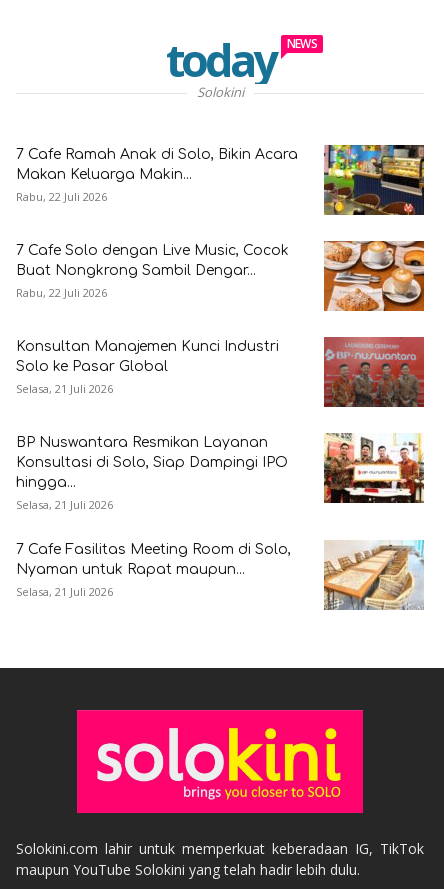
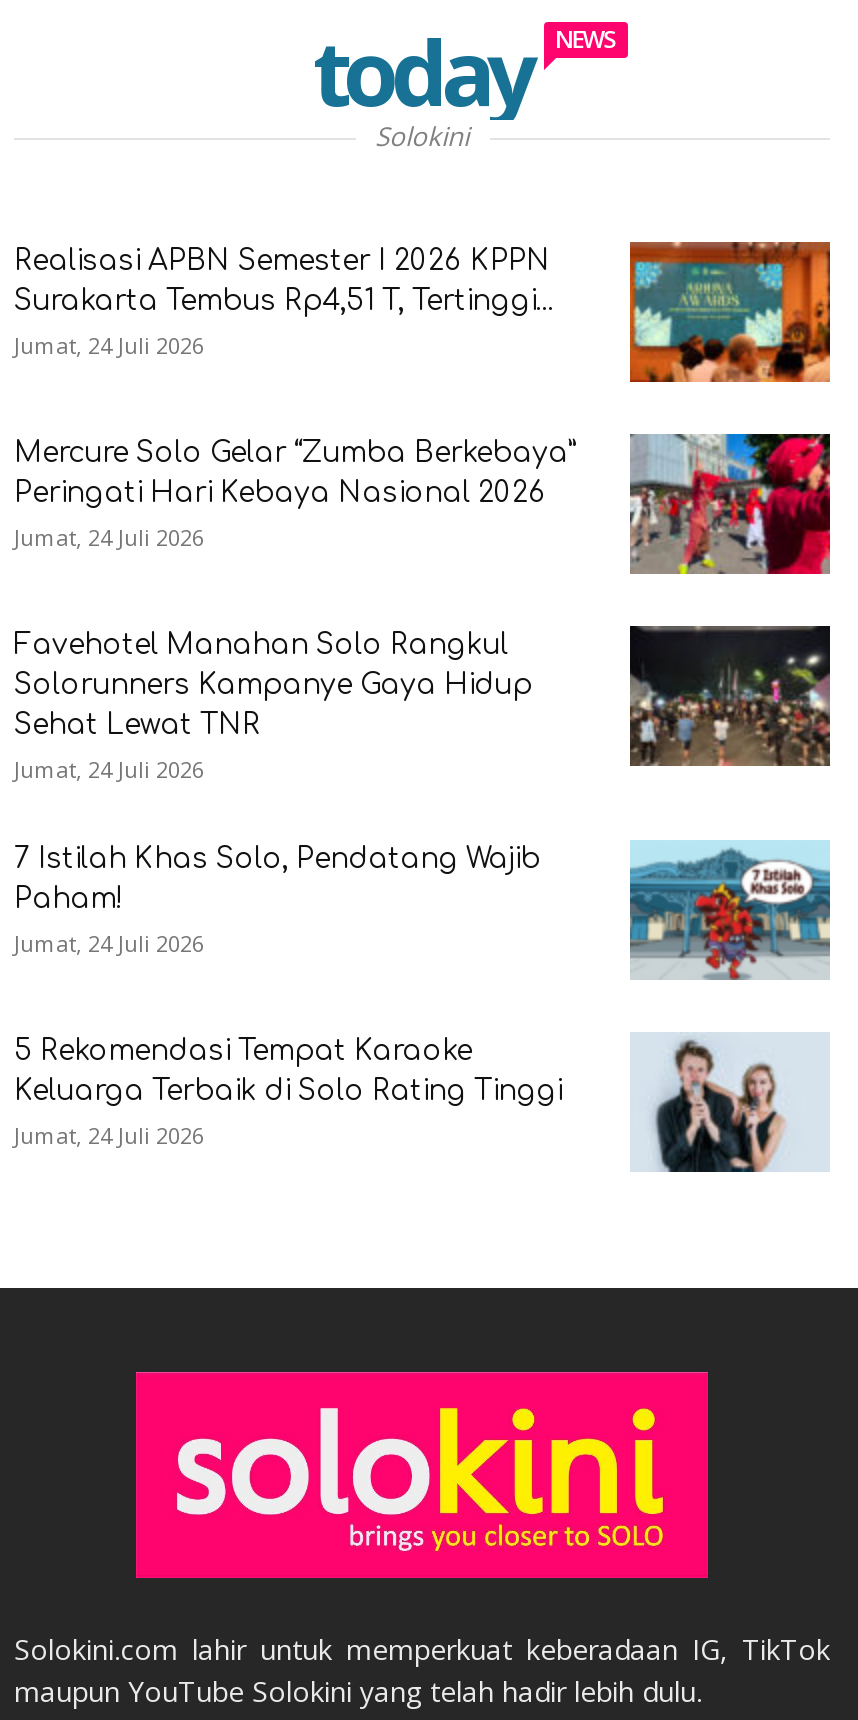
[16,144,425,216] [image] | 7 Cafe Ramah Anak di Solo, Bikin Acara | Makan Keluarga Makin... -> [14,240,832,384] [image] | Realisasi APBN Semester I 2026 KPPN | Surakarta Tembus Rp4,51 T, Tertinggi...
[16,189,107,204] Rabu, 22 Juli 2026 -> [14,330,204,360] Jumat, 24 Juli 2026
[16,240,425,312] [image] | 7 Cafe Solo dengan Live Music, Cocok | Buat Nongkrong Sambil Dengar... -> [14,432,832,574] [image] | Mercure Solo Gelar “Zumba Berkebaya” | Peringati Hari Kebaya Nasional 2026
[16,285,107,300] Rabu, 22 Juli 2026 -> [14,522,204,552] Jumat, 24 Juli 2026
[16,339,279,374] Konsultan Manajemen Kunci Industri | Solo ke Pasar Global -> [14,630,532,740] Favehotel Manahan Solo Rangkul | Solorunners Kampanye Gaya Hidup | Sehat Lewat TNR
[323,336,425,408] [image] -> [628,624,832,768] [image]
[16,381,113,396] Selasa, 21 Juli 2026 -> [14,754,204,784] Jumat, 24 Juli 2026
[16,435,288,490] BP Nuswantara Resmikan Layanan | Konsultasi di Solo, Siap Dampingi IPO | hingga... -> [14,844,540,914] 7 Istilah Khas Solo, Pendatang Wajib | Paham!
[323,432,424,514] [image] -> [628,818,830,982] [image]
[16,497,113,512] Selasa, 21 Juli 2026 -> [14,928,204,958] Jumat, 24 Juli 2026
[16,540,424,611] [image] | 7 Cafe Fasilitas Meeting Room di Solo, | Nyaman untuk Rapat maupun... -> [14,1034,828,1172] [image] | 5 Rekomendasi Tempat Karaoke | Keluarga Terbaik di Solo Rating Tinggi
[16,584,113,599] Selasa, 21 Juli 2026 -> [14,1120,204,1150] Jumat, 24 Juli 2026

